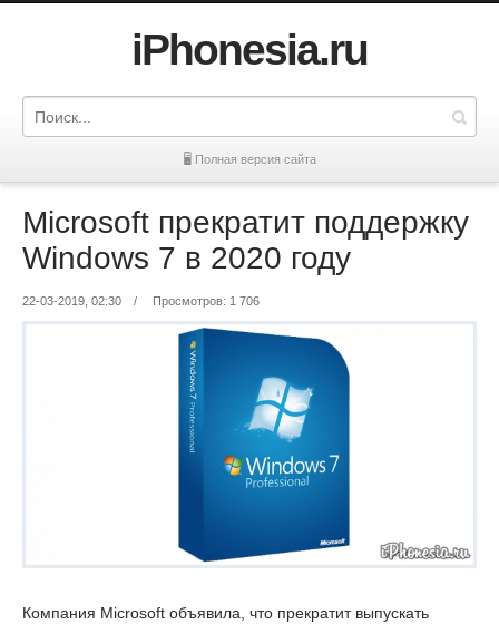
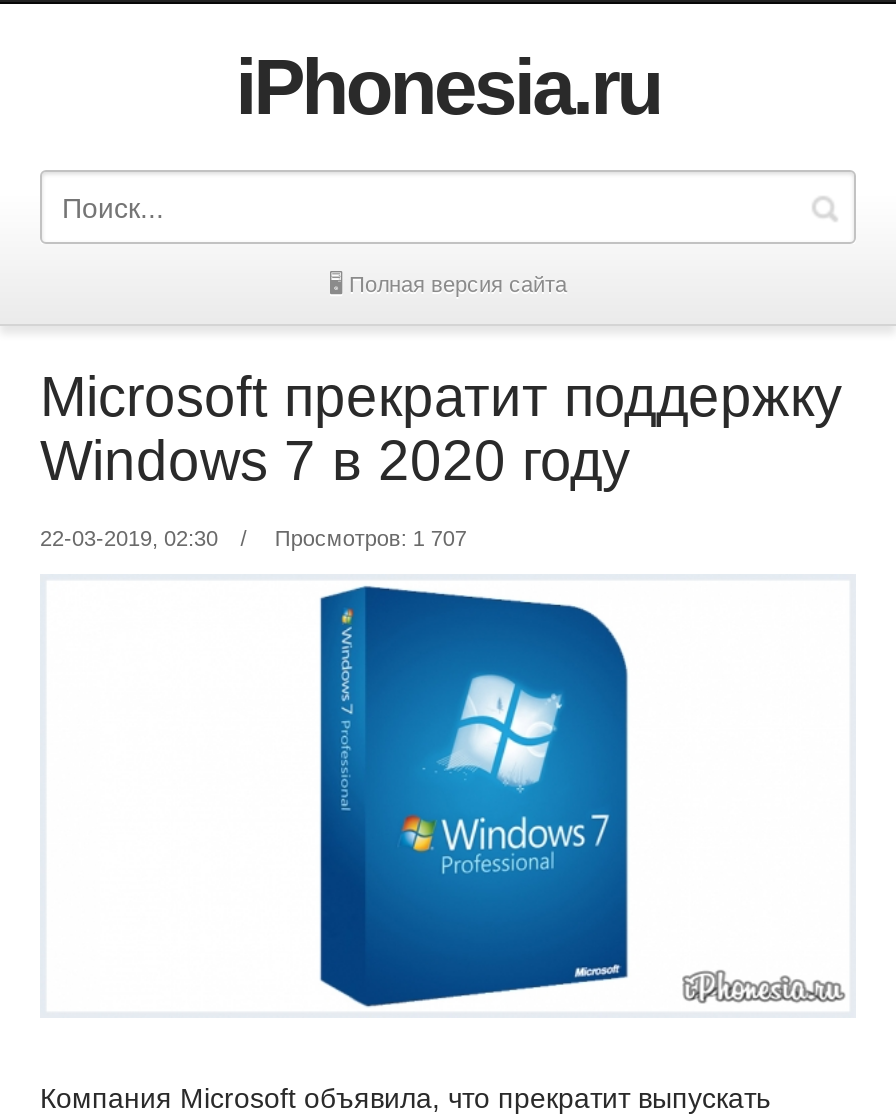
[153,294,260,308] Просмотров: 1 706 -> [275,526,467,550] Просмотров: 1 707

